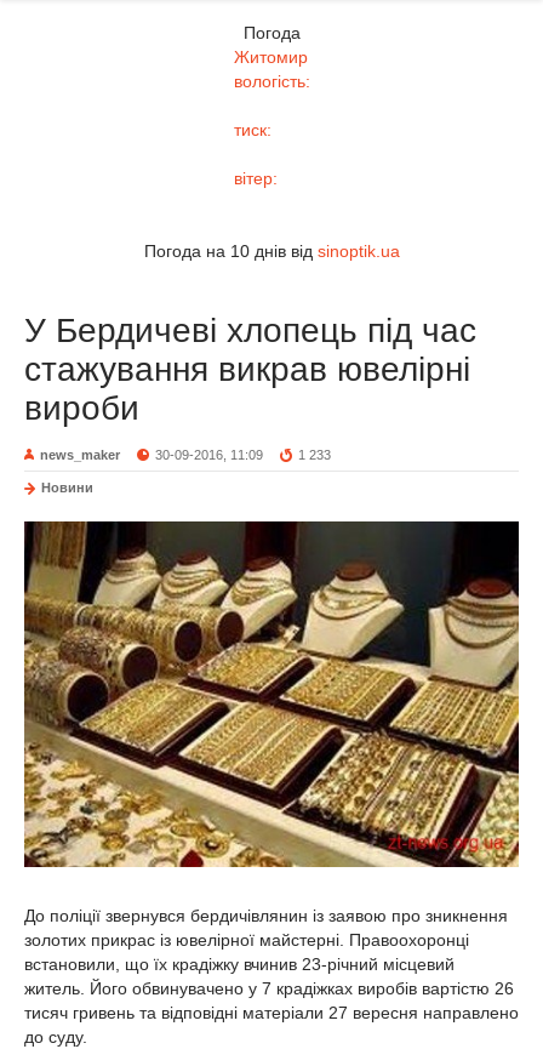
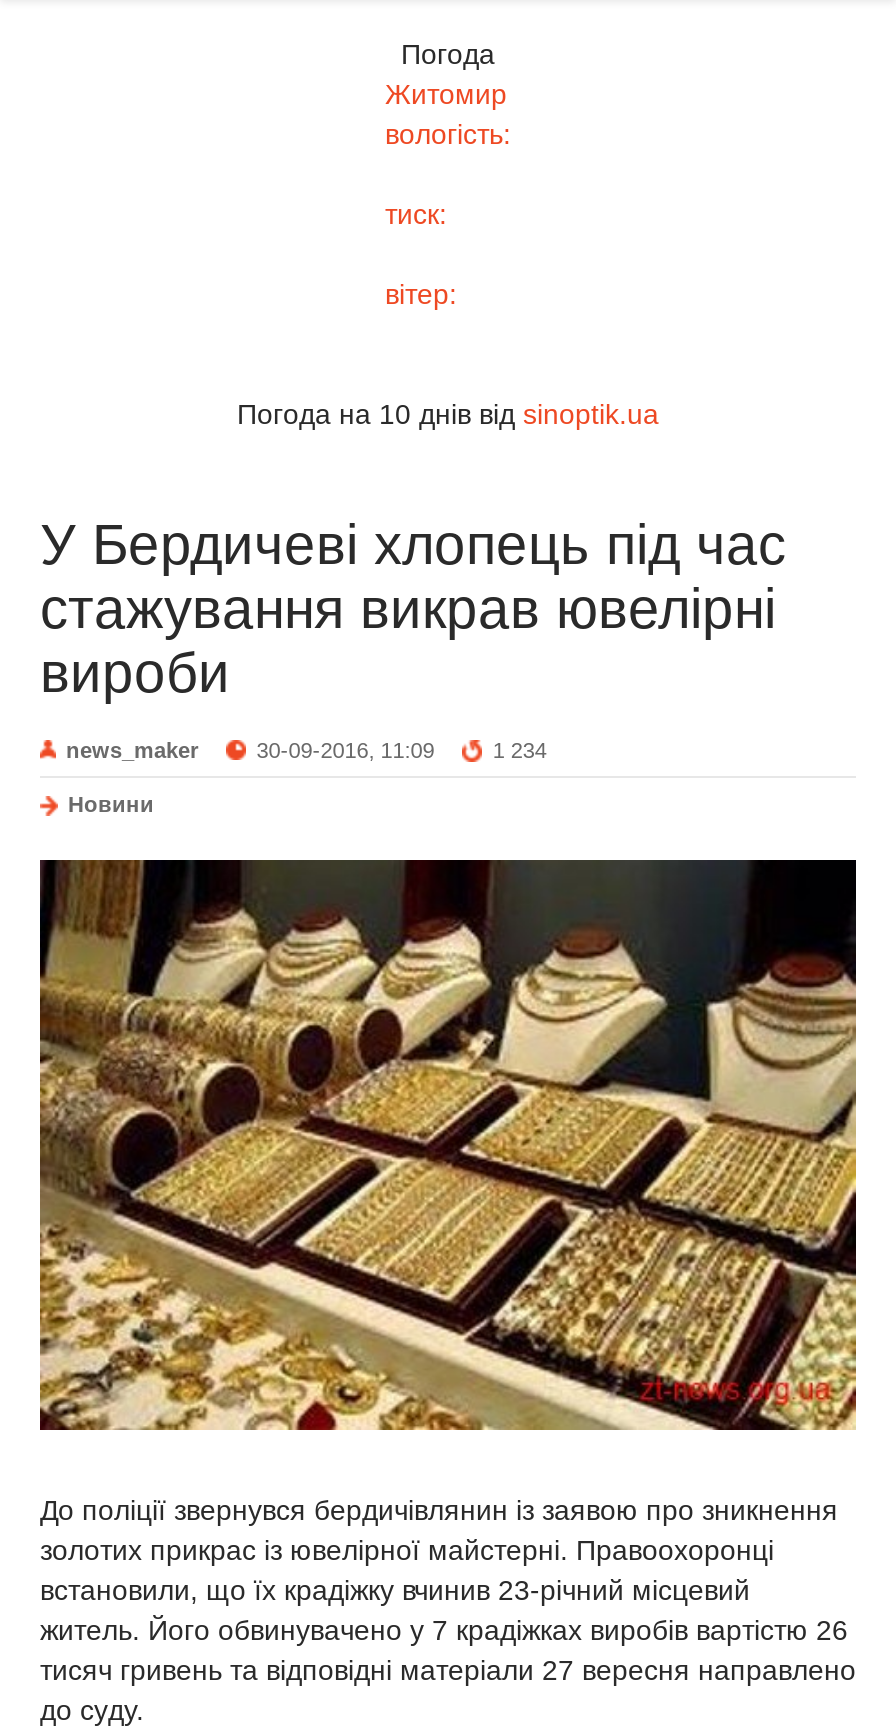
[299,447,331,462] 1 233 -> [493,738,547,762] 1 234

